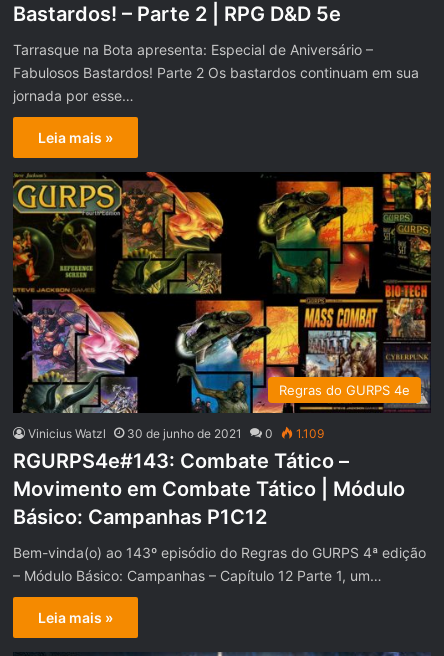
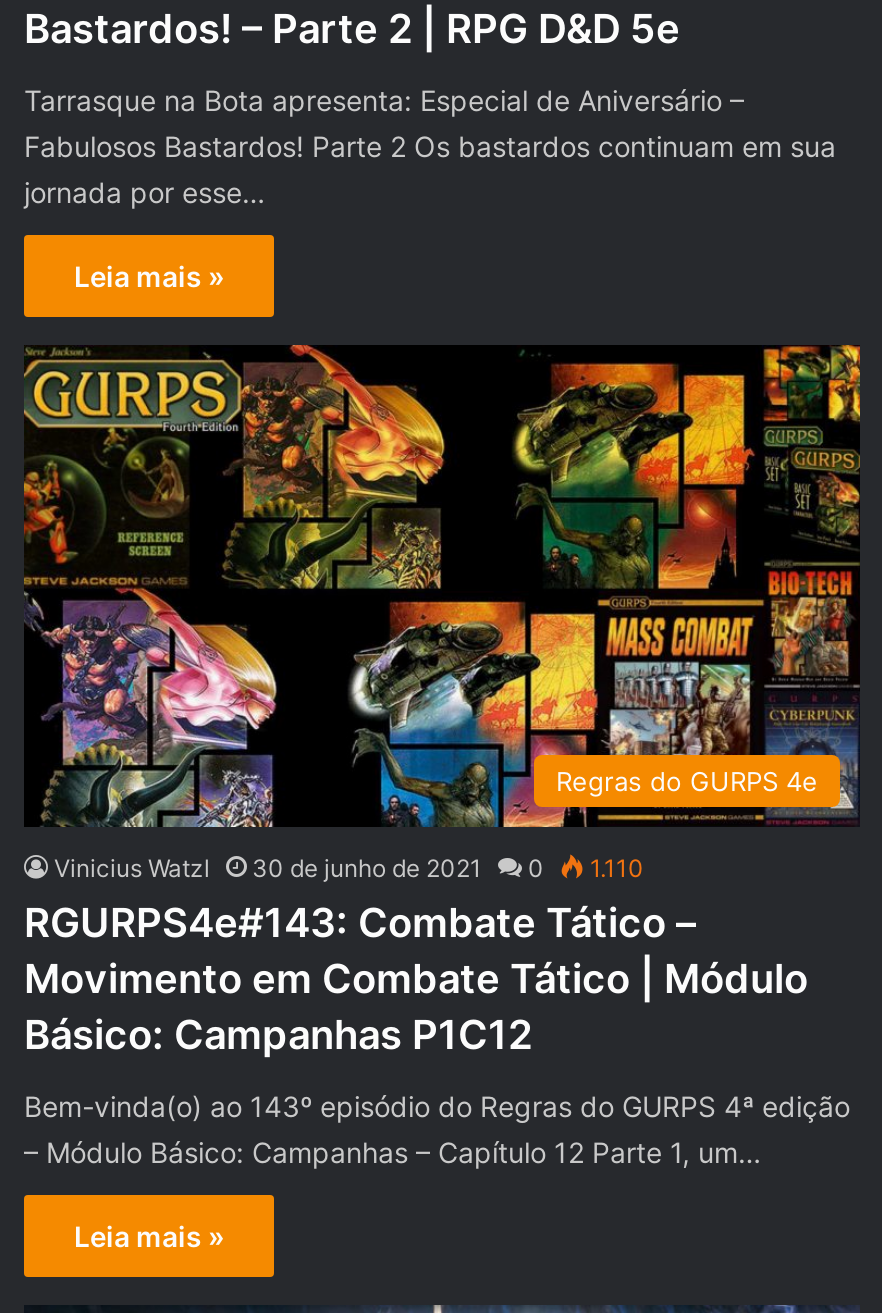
[28,426,324,441] Vinicius Watzl 30 de junho de 2021 0 1.109 -> [54,853,644,883] Vinicius Watzl 30 de junho de 2021 0 1.110

